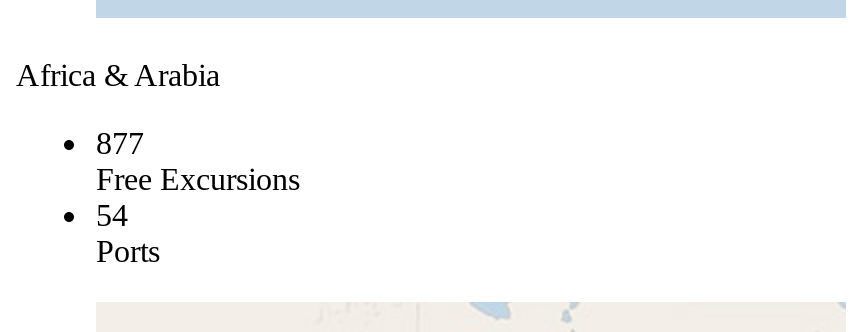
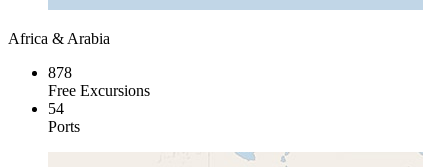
[96,126,144,160] 877 -> [48,64,72,81] 878

